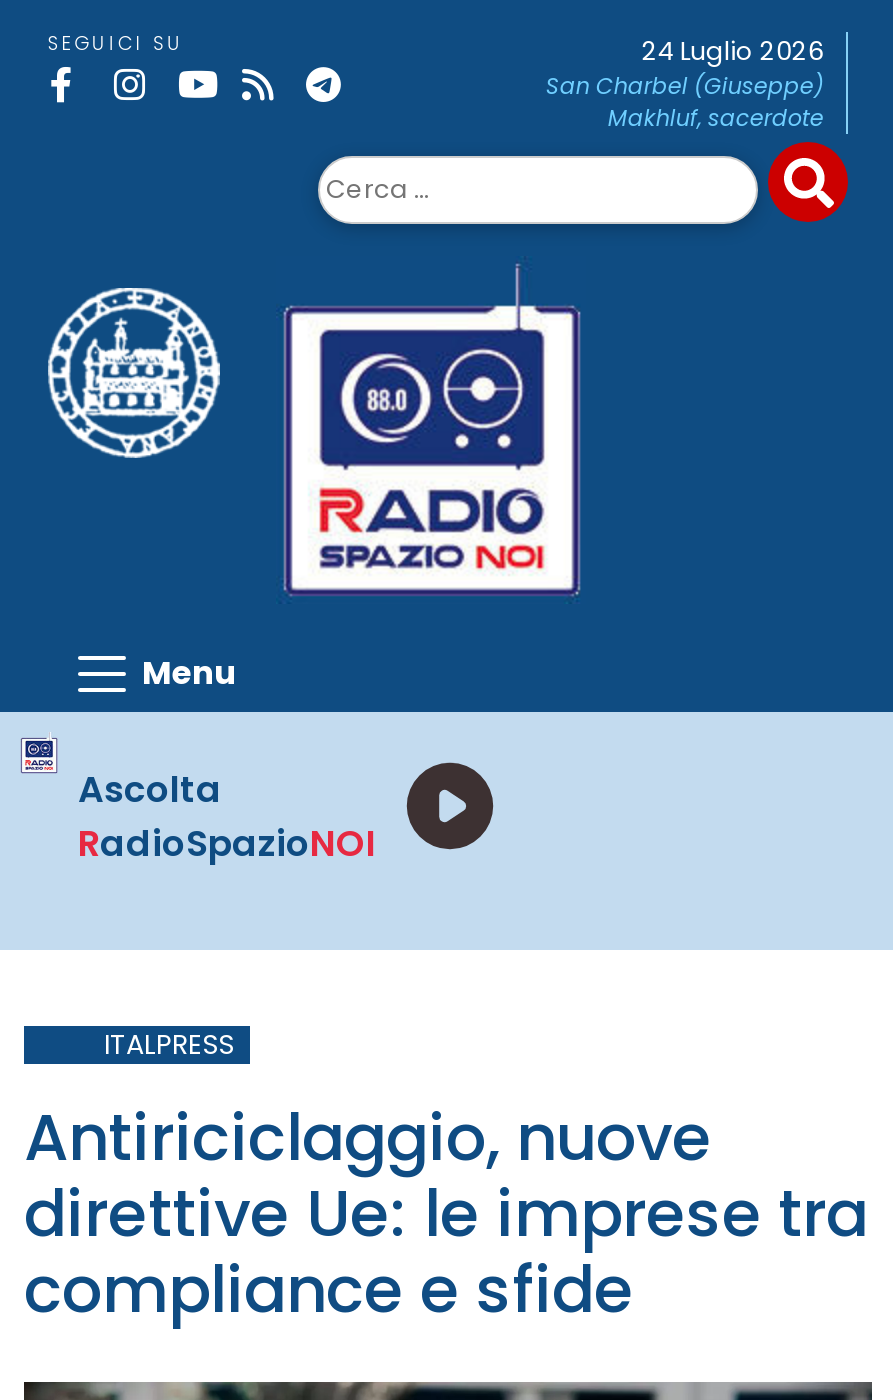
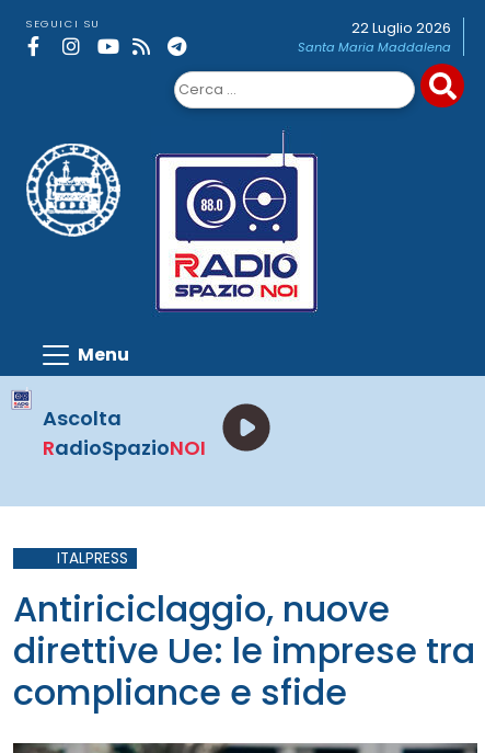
[546,34,824,134] 24 Luglio 2026 | San Charbel (Giuseppe) | Makhluf, sacerdote -> [298,19,451,56] 22 Luglio 2026 | Santa Maria Maddalena

